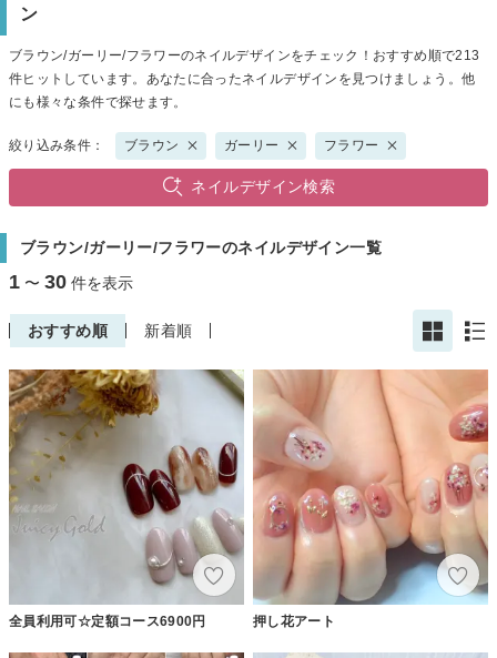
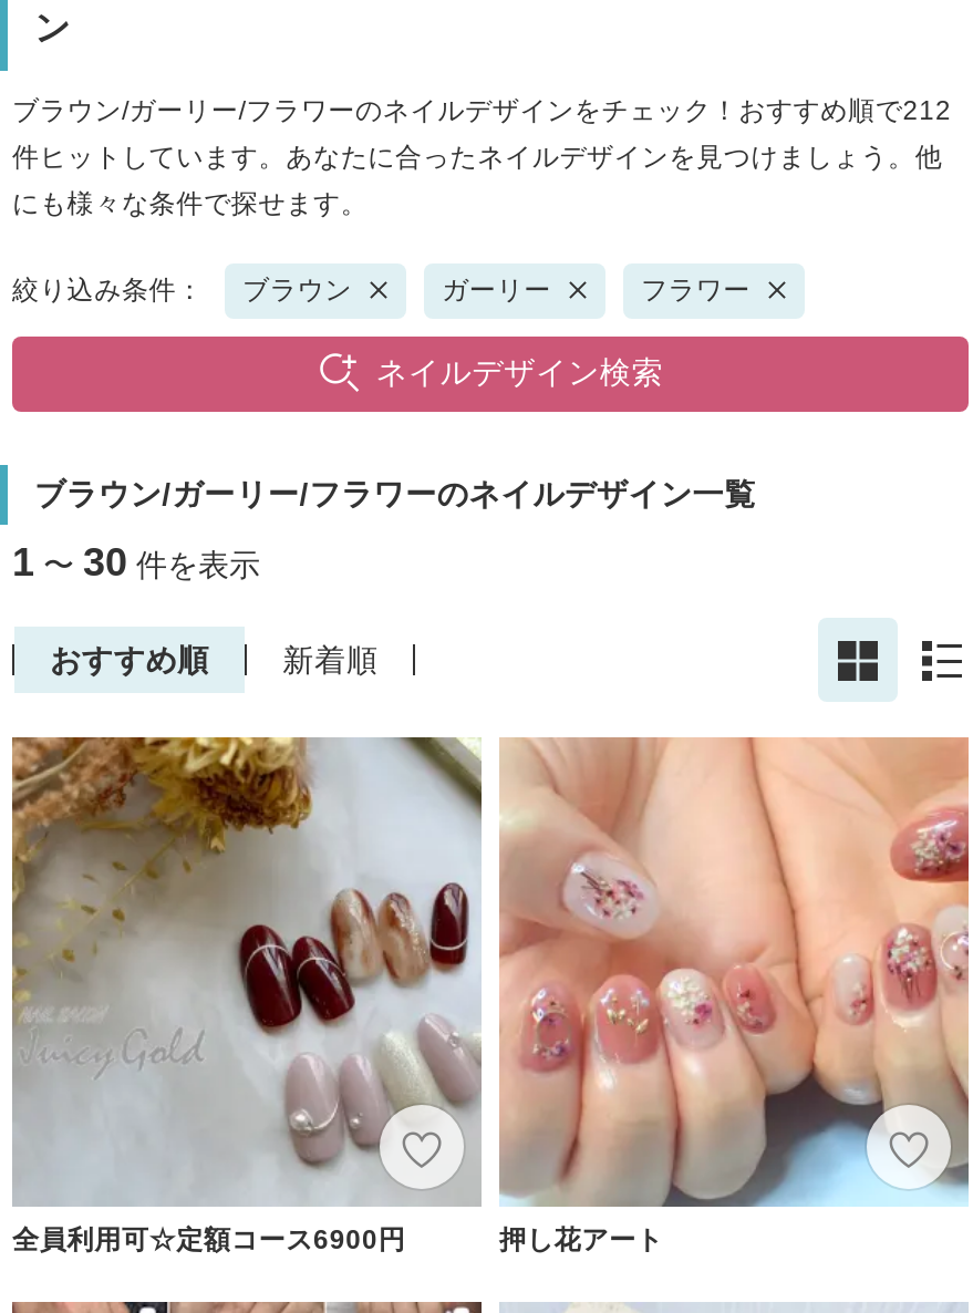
[9,47,480,63] ブラウン/ガーリー/フラワーのネイルデザインをチェック！おすすめ順で213 -> [12,95,952,126] ブラウン/ガーリー/フラワーのネイルデザインをチェック！おすすめ順で212

